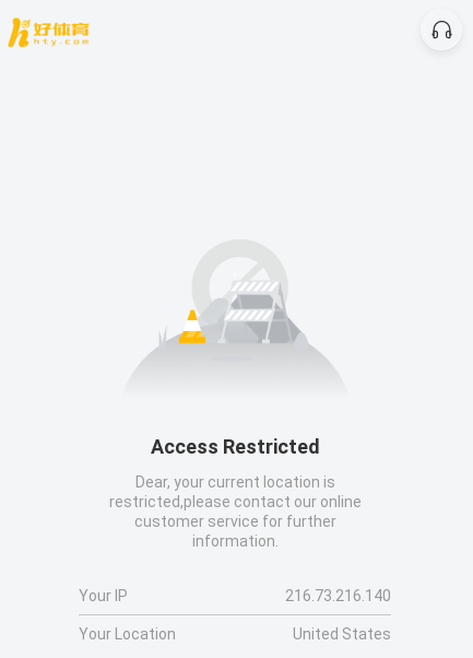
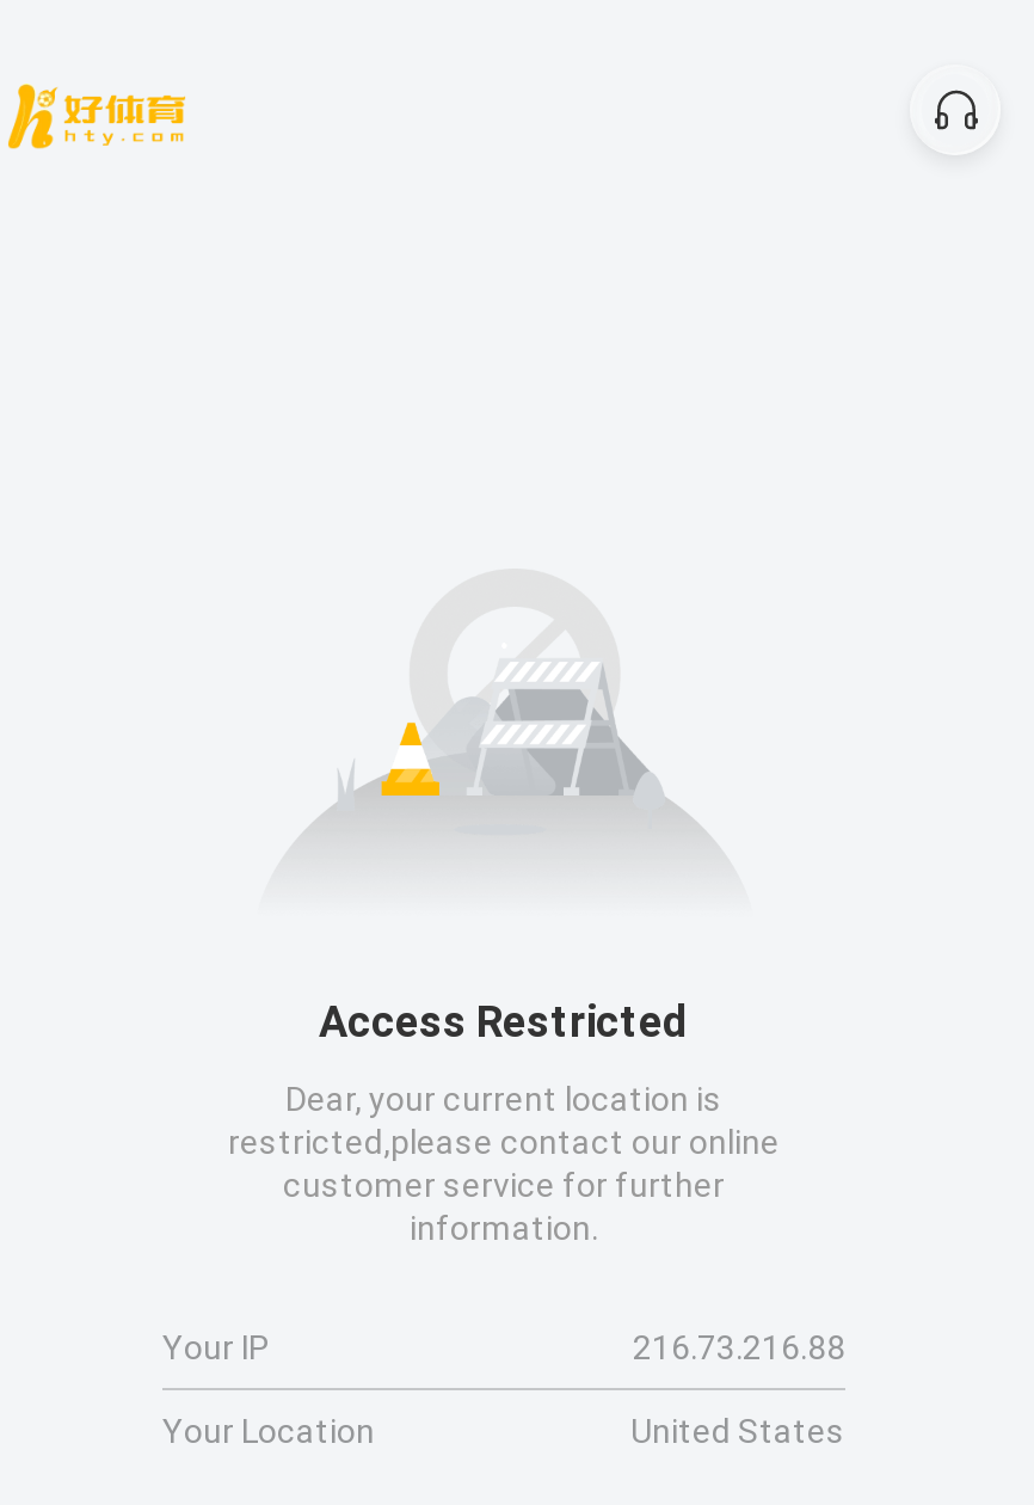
[285,587,391,604] 216.73.216.140 -> [633,1328,845,1366] 216.73.216.88

